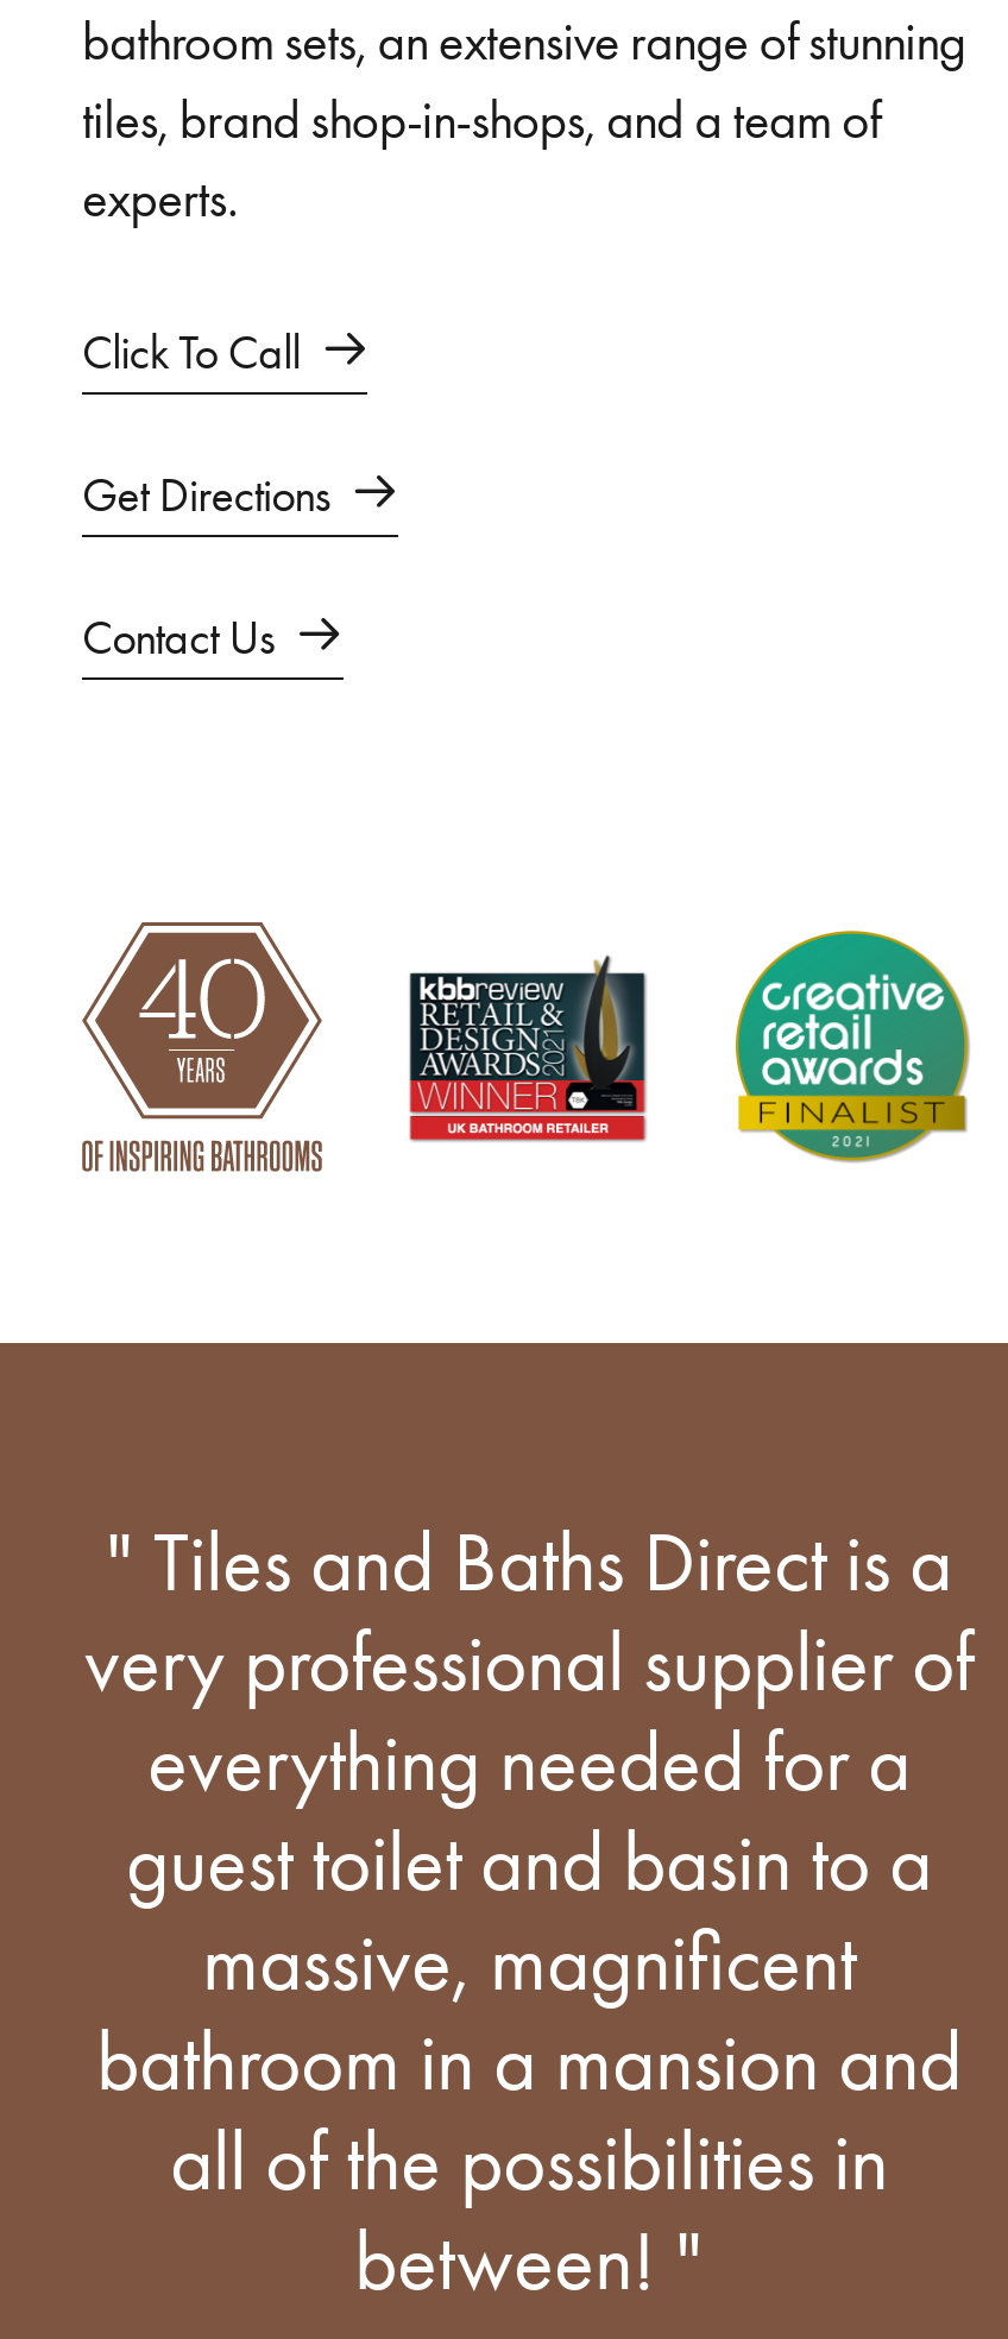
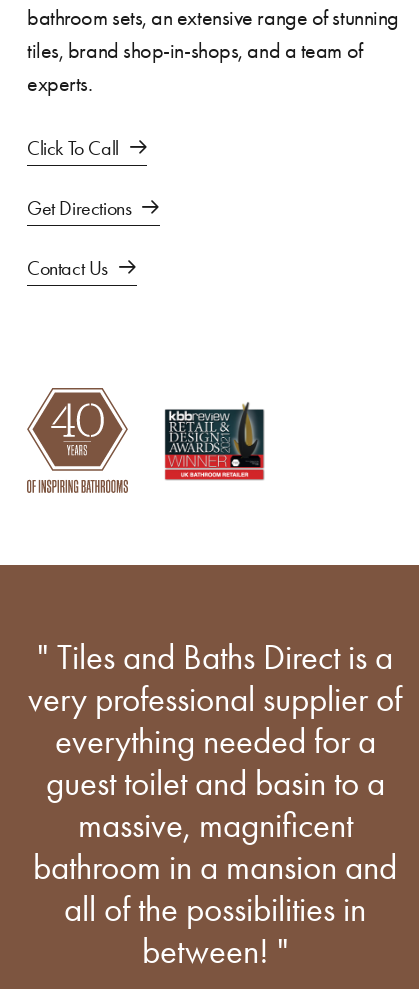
[733,927,971,1165] [image] -> none

